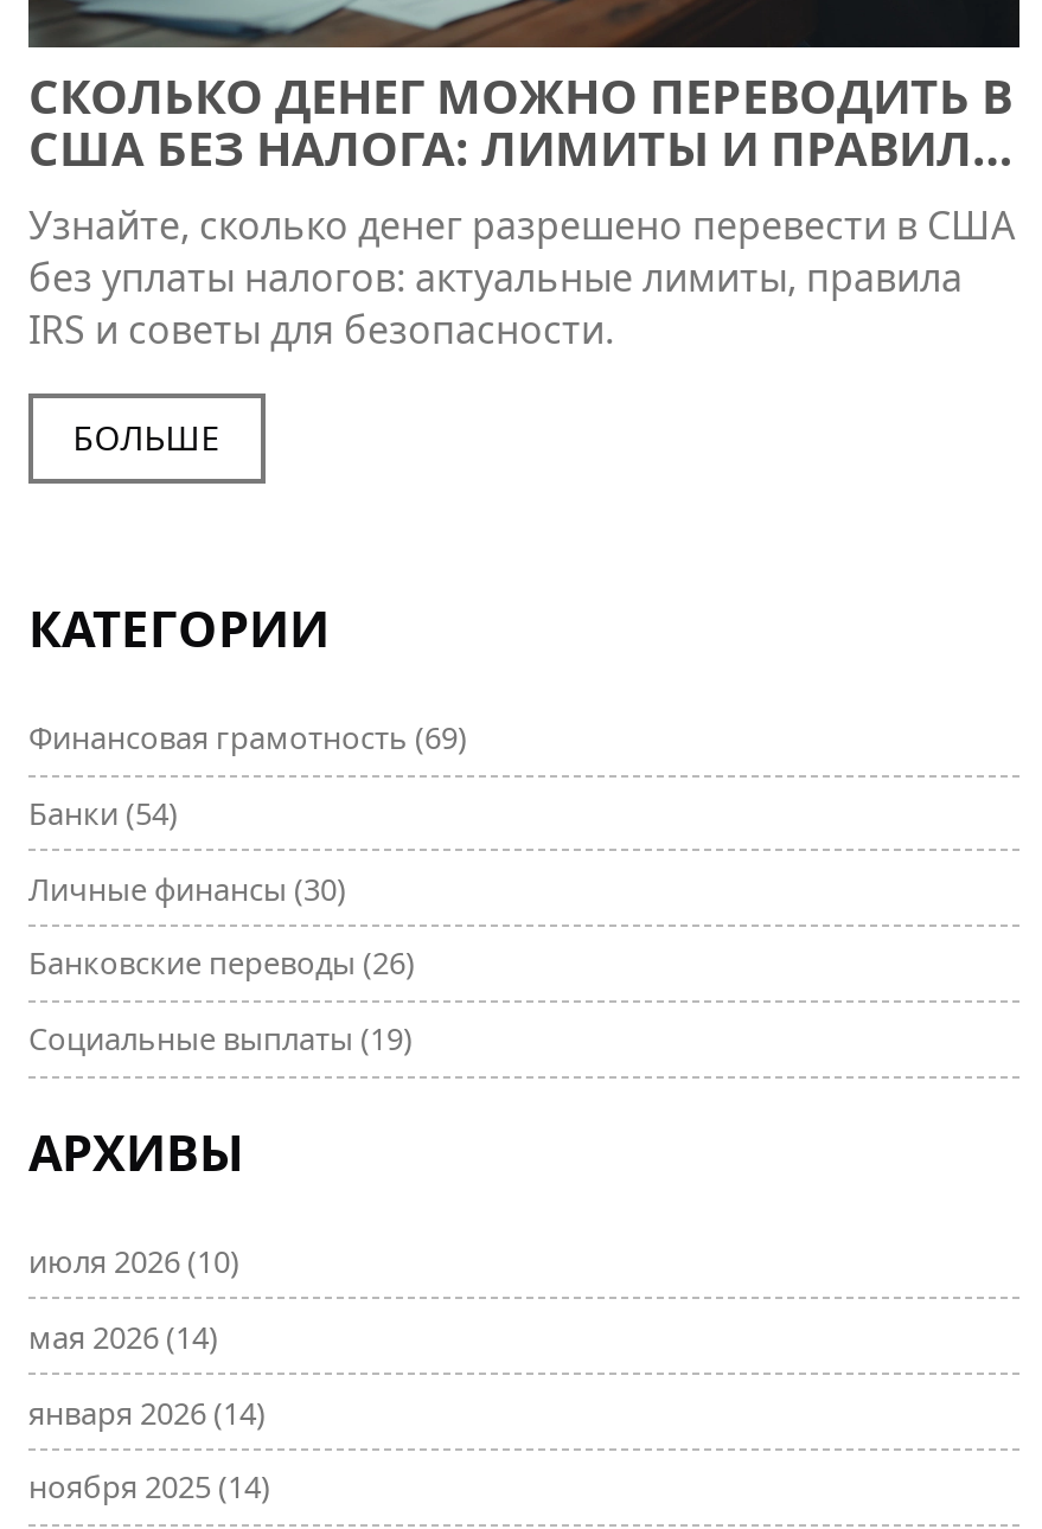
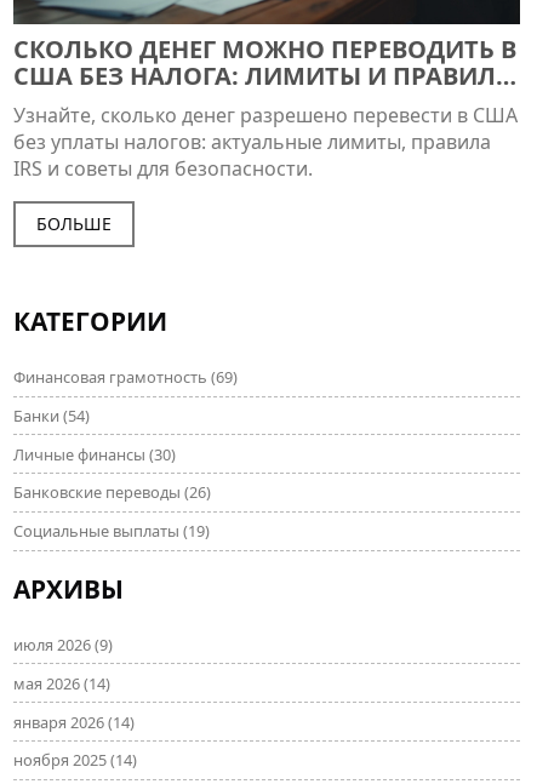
[28,1240,239,1282] июля 2026 (10) -> [13,634,113,656] июля 2026 (9)

